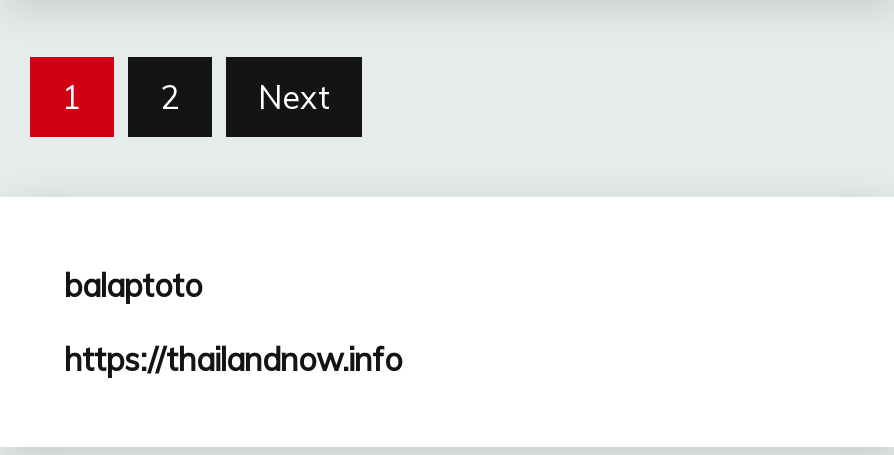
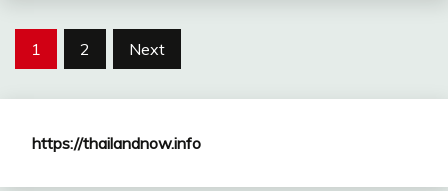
[64,265,202,305] balaptoto -> none

